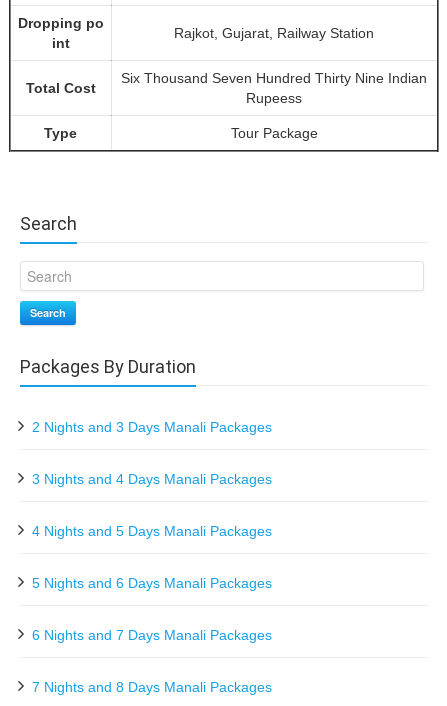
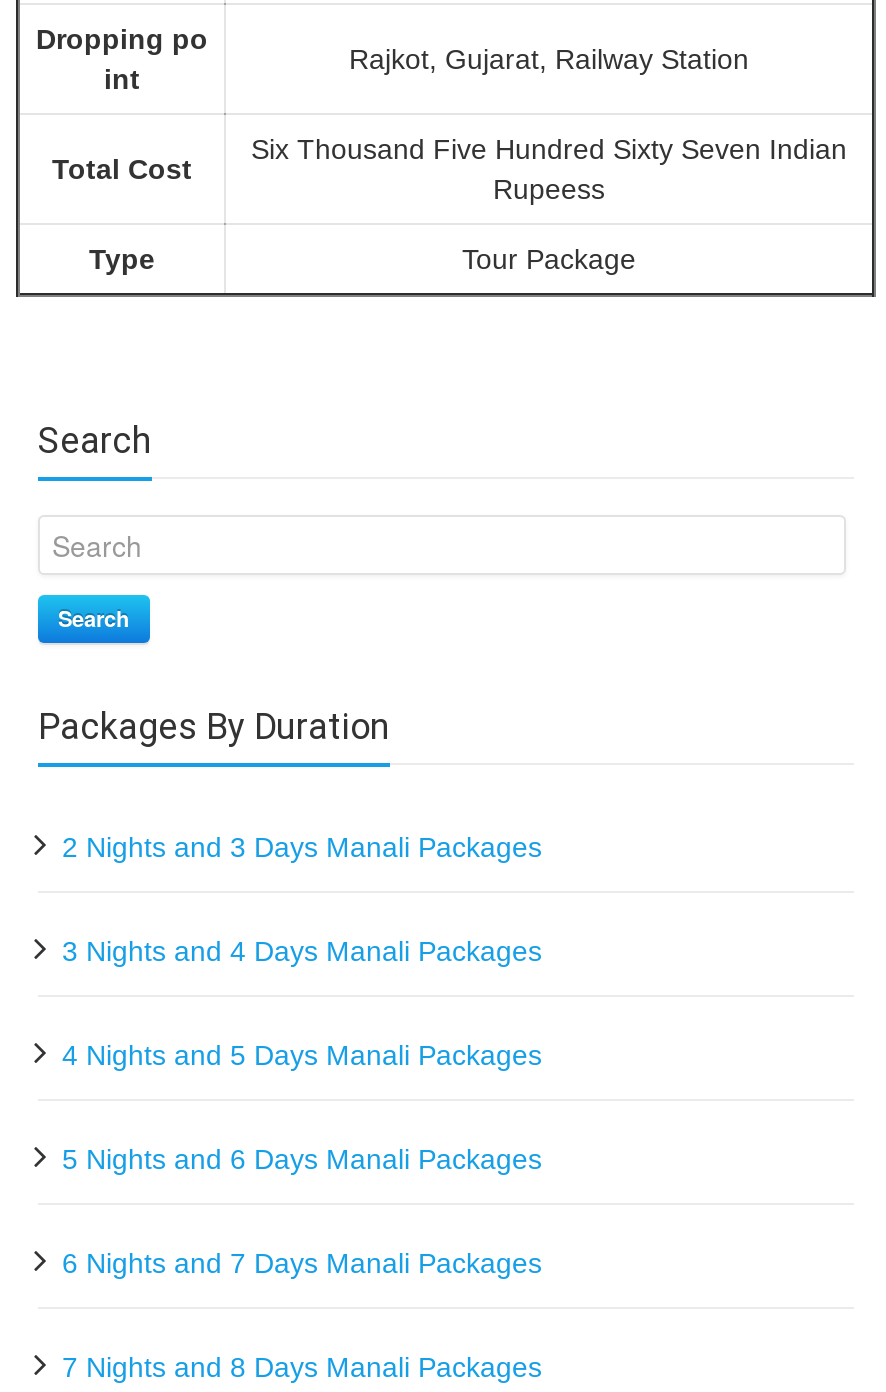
[121,70,427,86] Six Thousand Seven Hundred Thirty Nine Indian -> [251,133,847,165] Six Thousand Five Hundred Sixty Seven Indian

